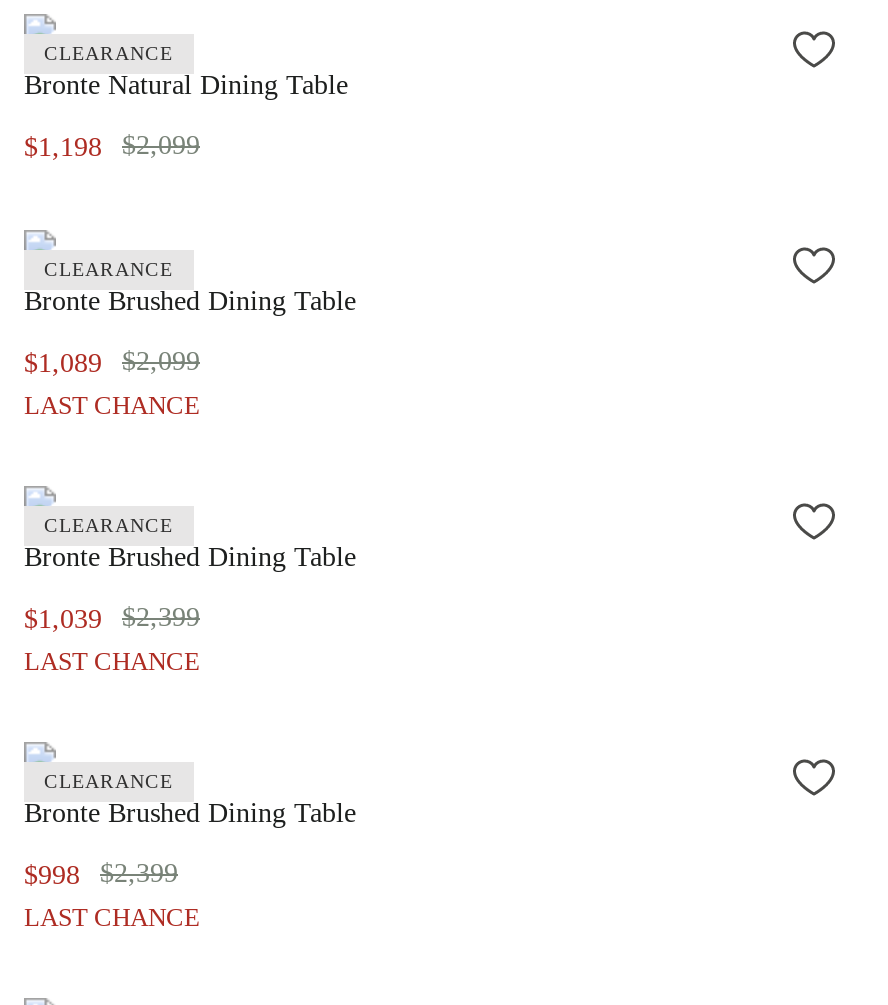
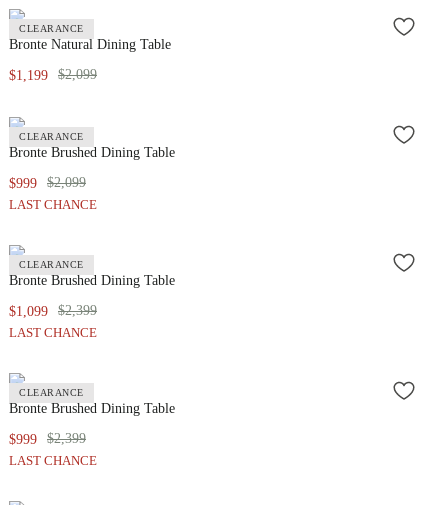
[24,130,200,161] $1,198 $2,099 -> [9,67,97,83] $1,199 $2,099
[24,346,200,377] $1,089 $2,099 -> [9,175,86,191] $999 $2,099
[24,602,200,633] $1,039 $2,399 -> [9,303,97,319] $1,099 $2,399
[24,858,178,889] $998 $2,399 -> [9,431,86,447] $999 $2,399

